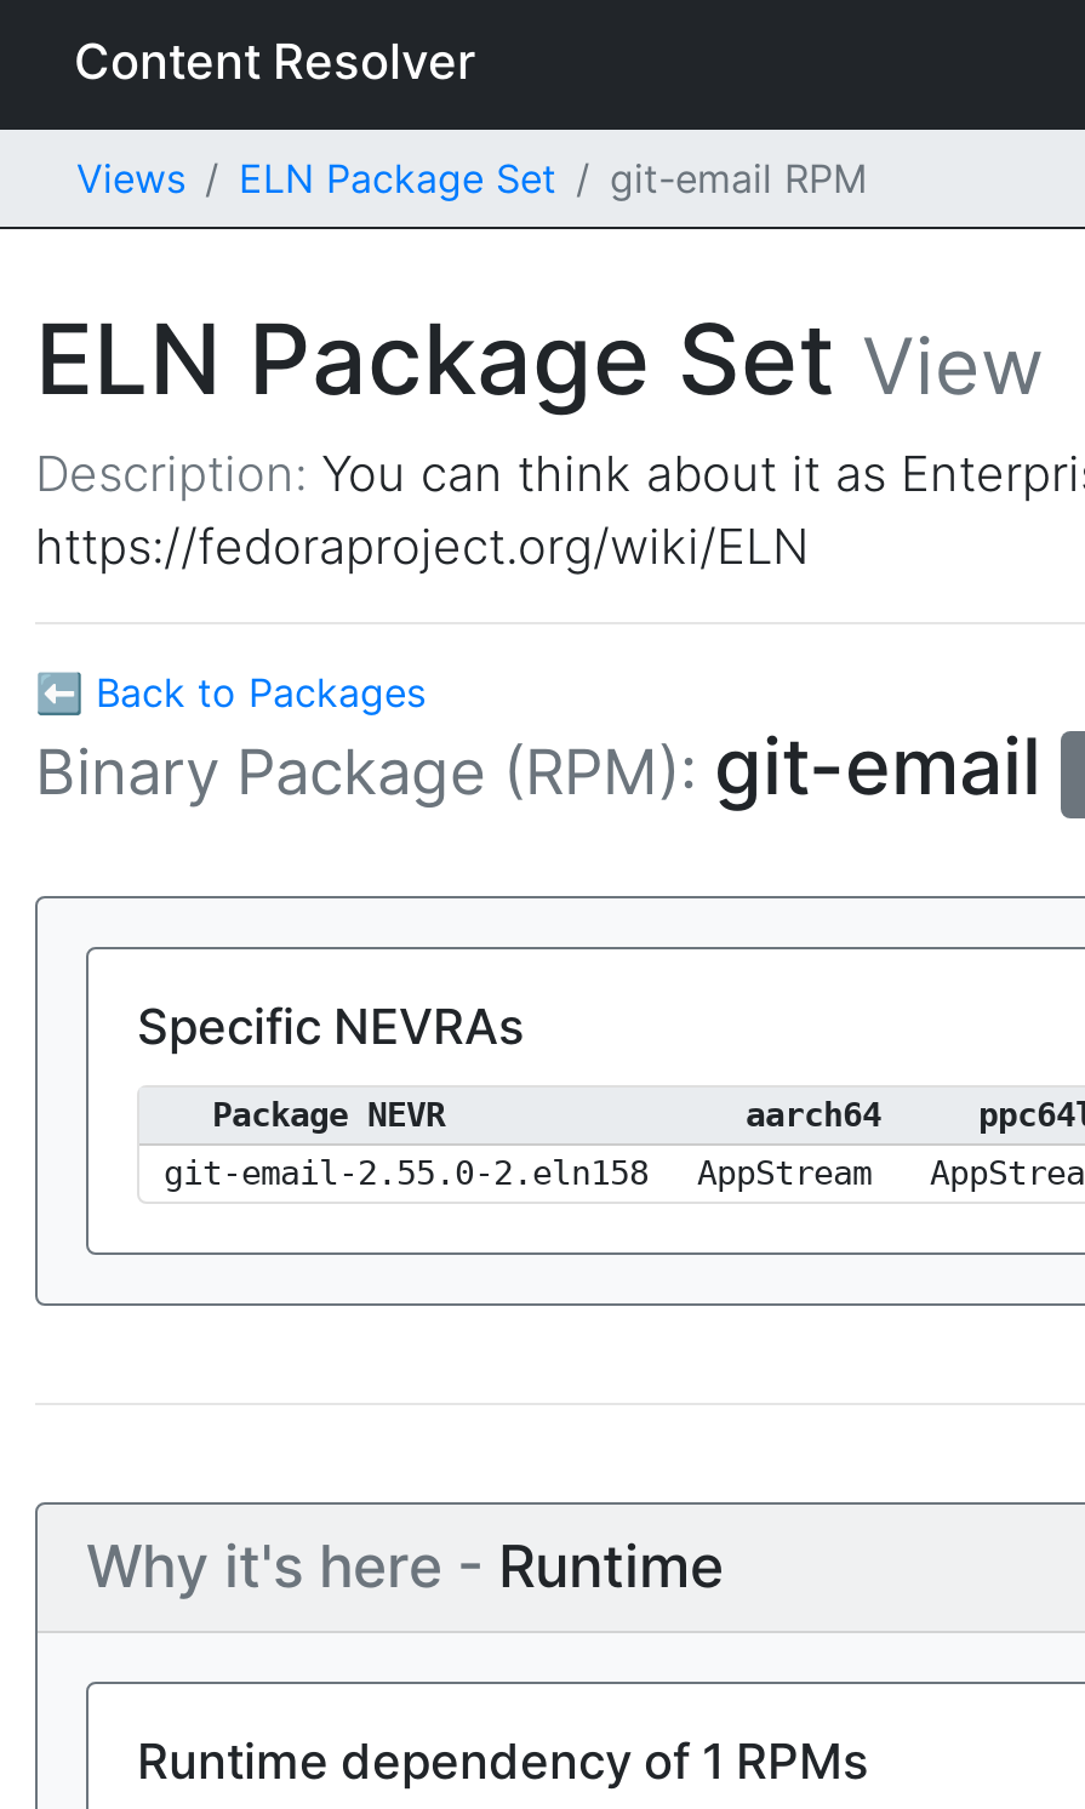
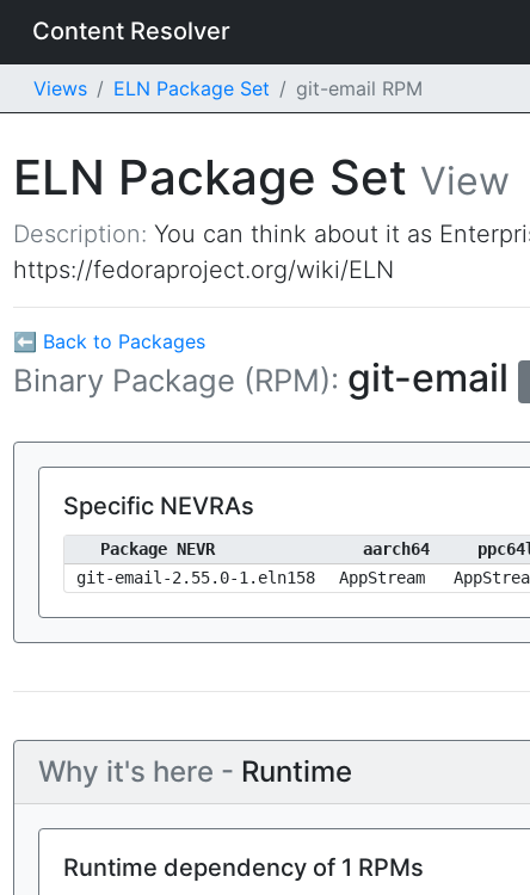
[164,1153,649,1192] git-email-2.55.0-2.eln158 -> [76,568,315,587] git-email-2.55.0-1.eln158

